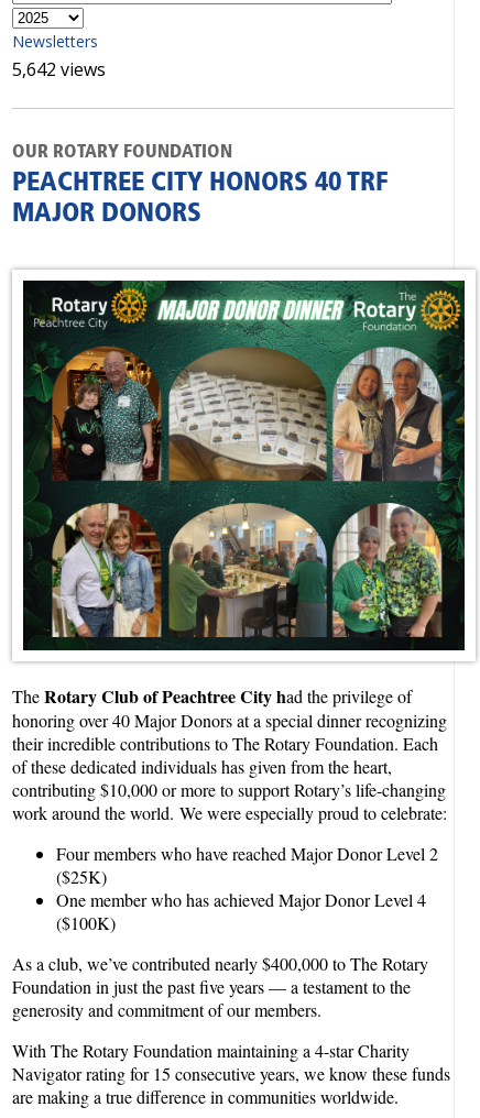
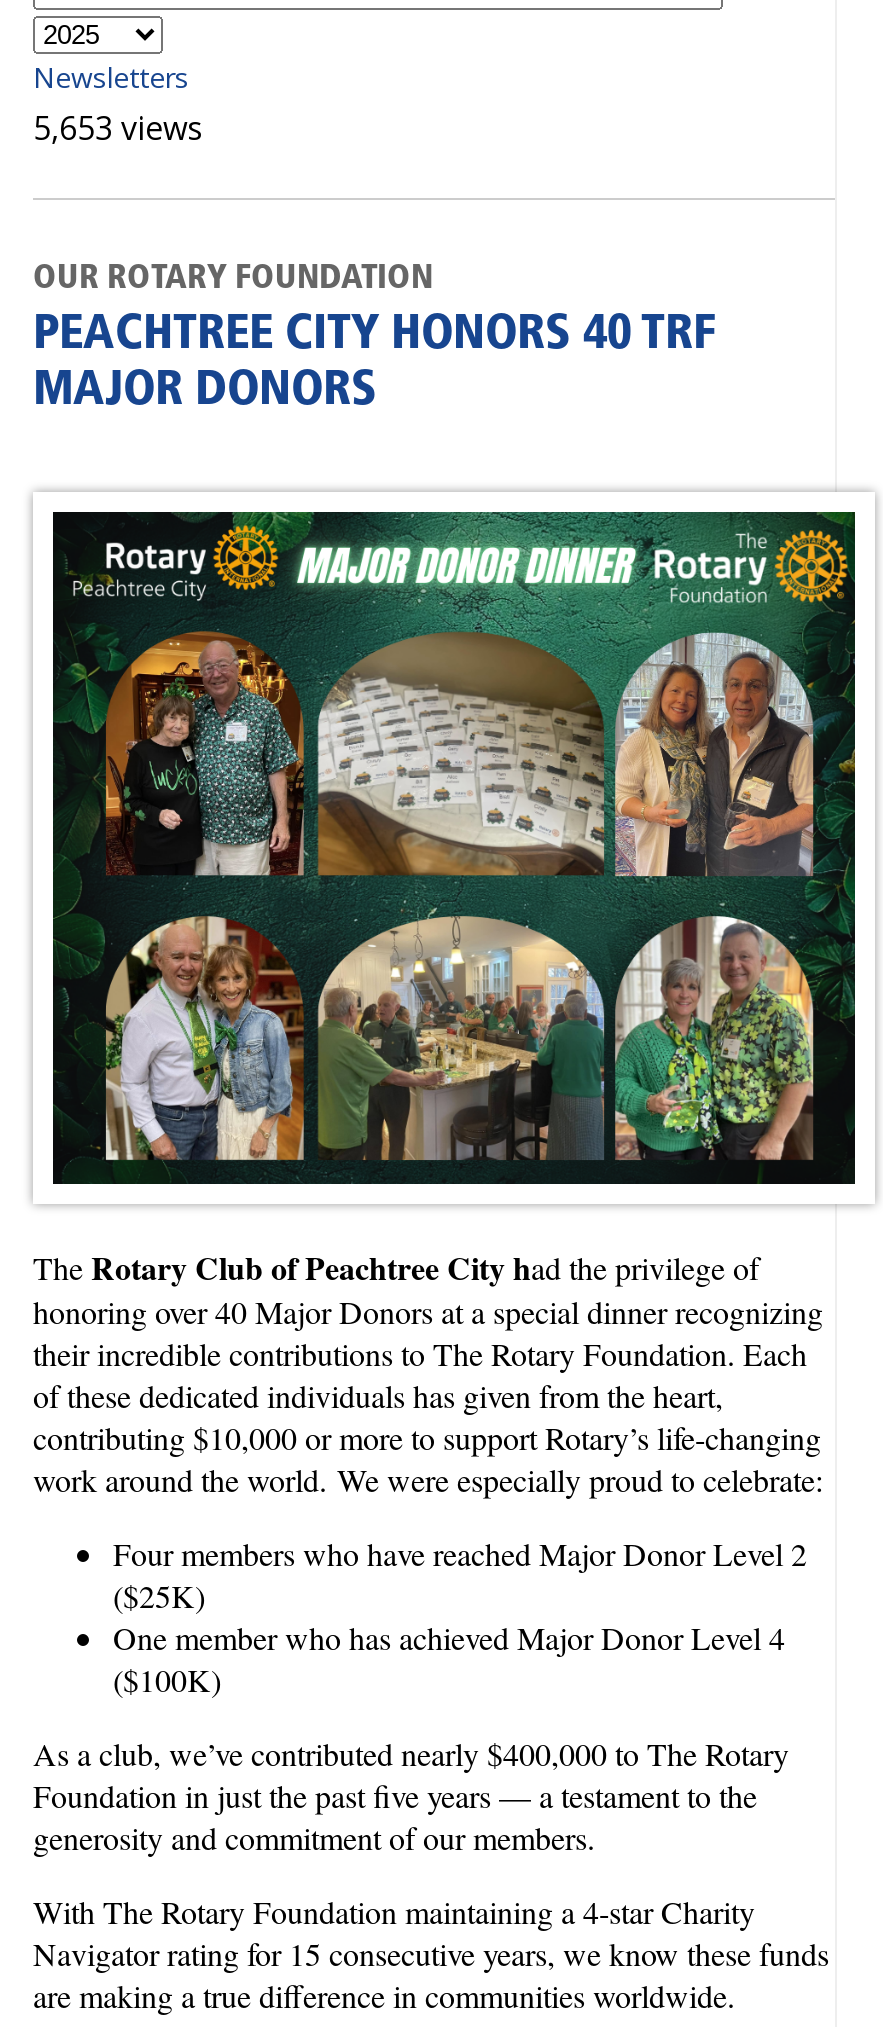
[12,57,106,81] 5,642 views -> [33,106,203,150] 5,653 views

